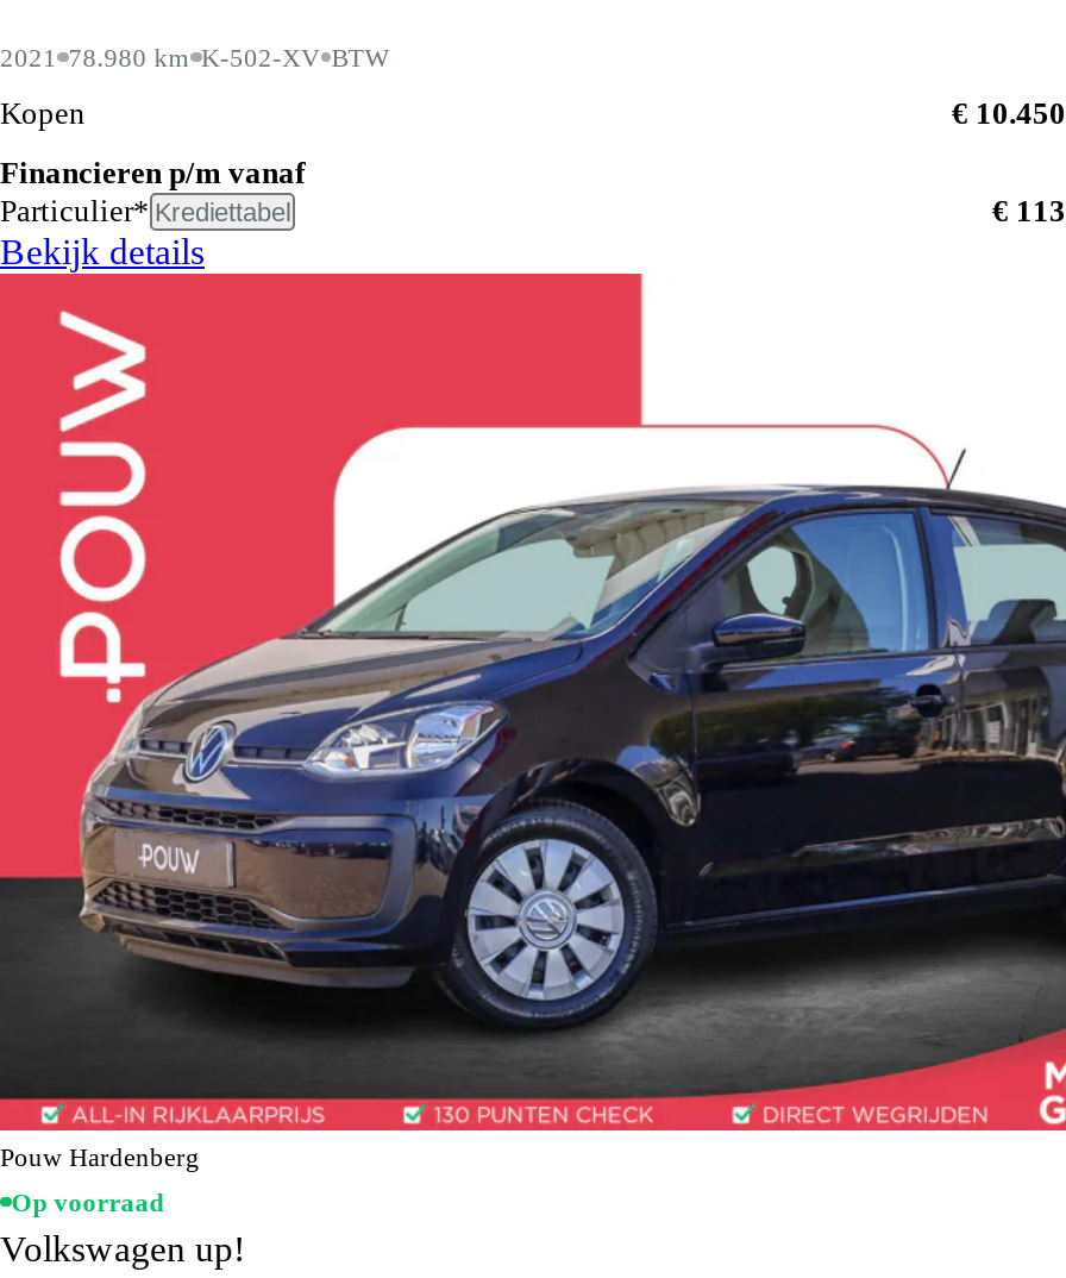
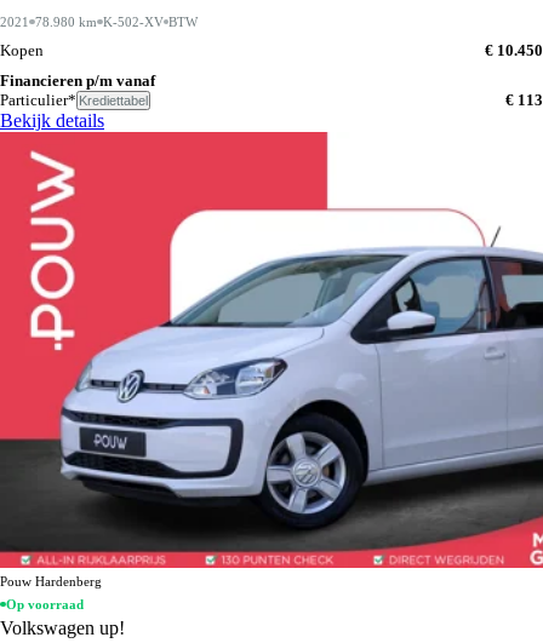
[79,447,1059,1071] [image] -> [41,223,539,539] [image]

